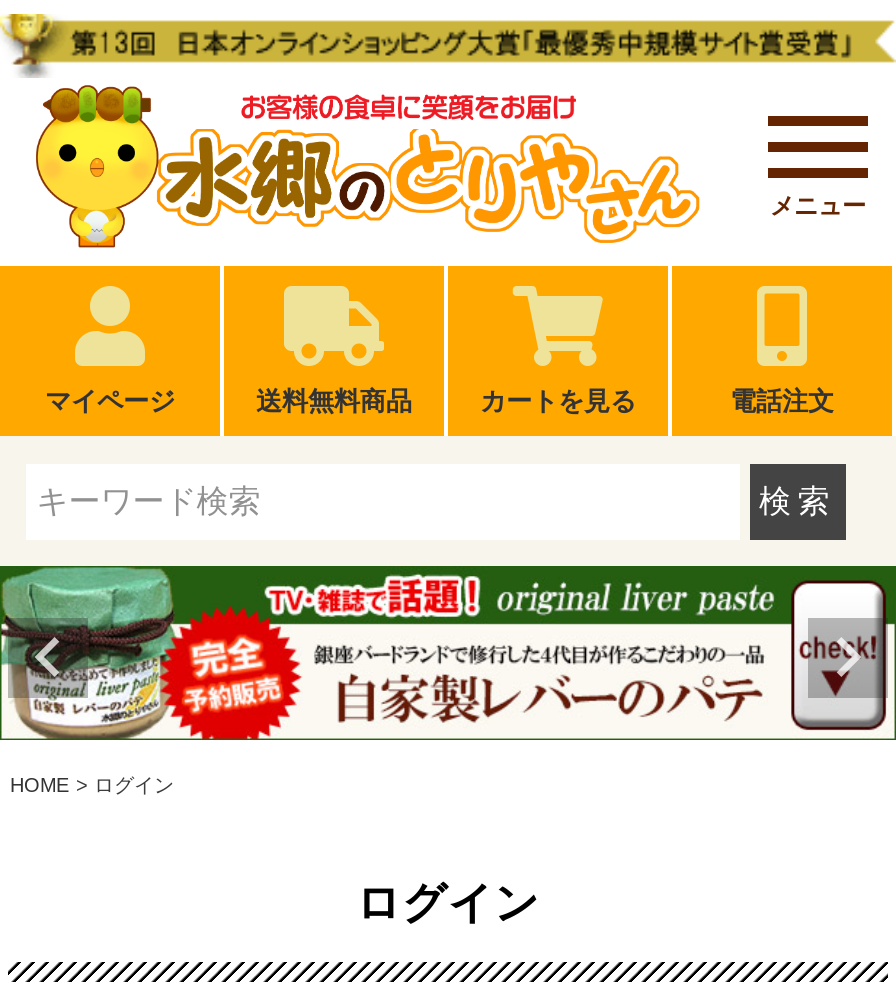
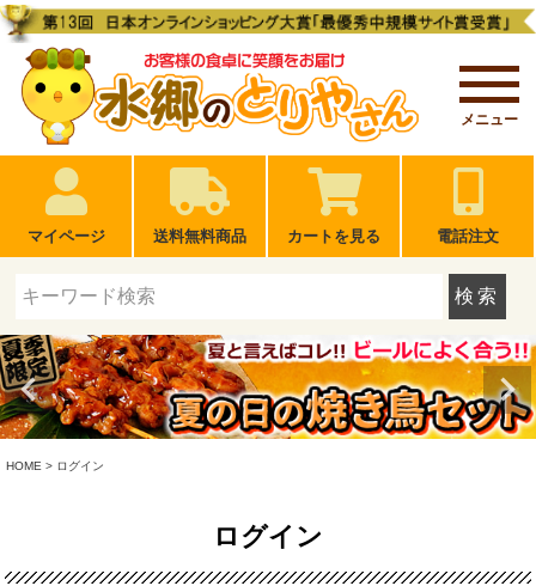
[6,564,890,742] [image] -> [4,334,532,440] [image]

